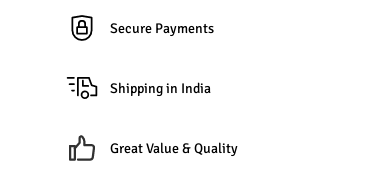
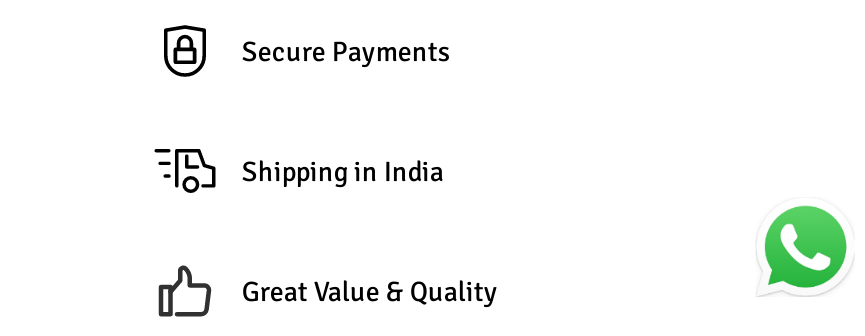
none -> [763,203,849,291] [image]

